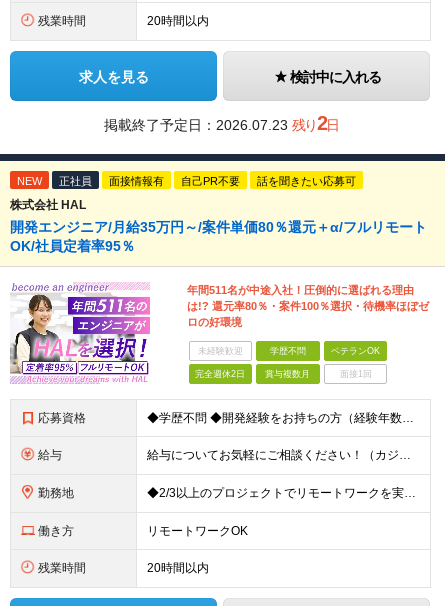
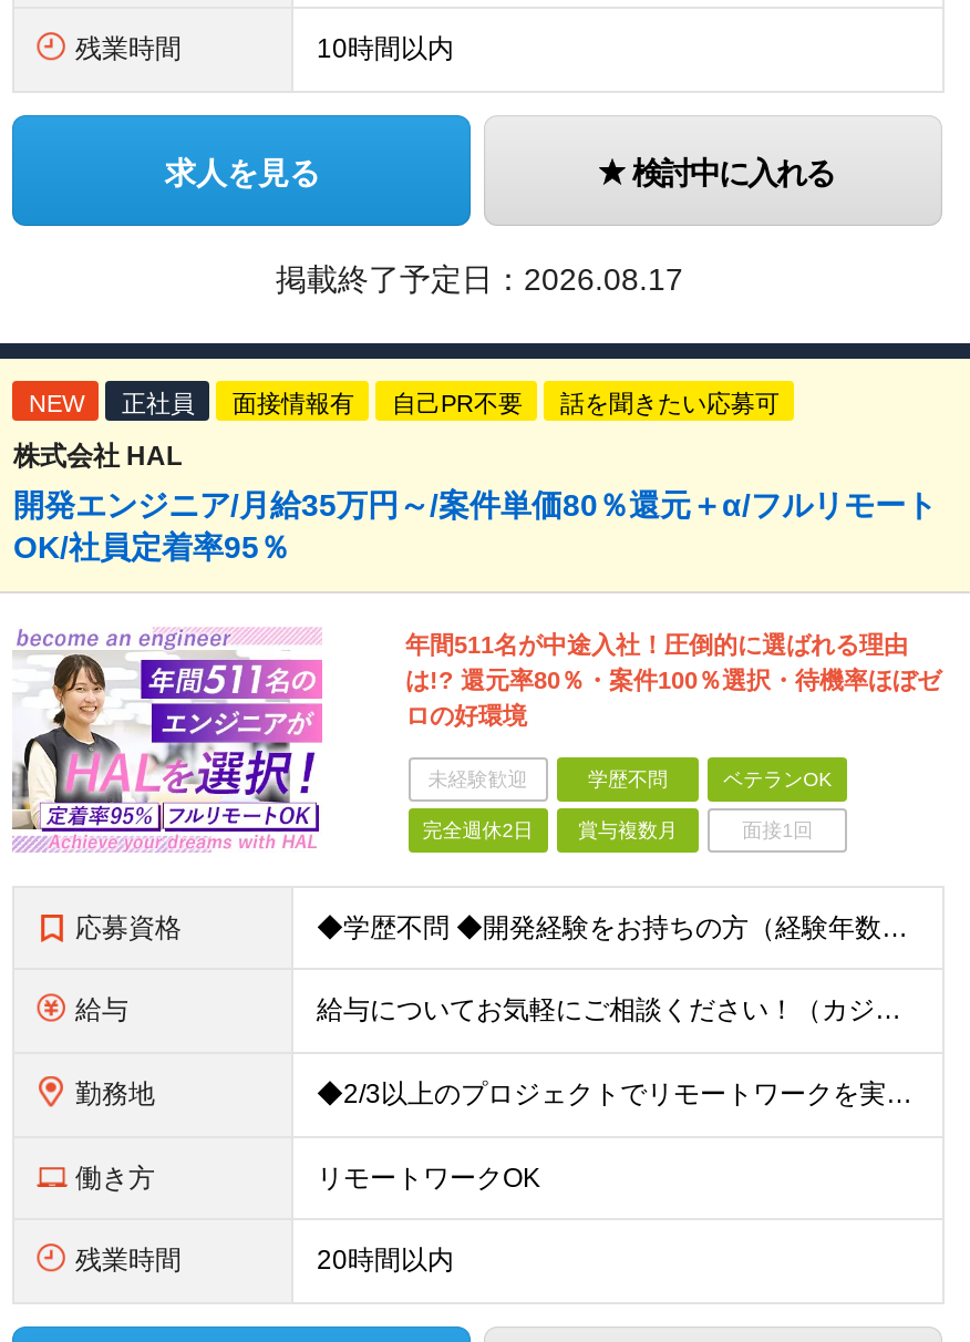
[147,14,209,28] 20時間以内 -> [316,33,454,64] 10時間以内
[103,112,338,134] 掲載終了予定日：2026.07.23 残り2日 -> [276,261,683,297] 掲載終了予定日：2026.08.17

